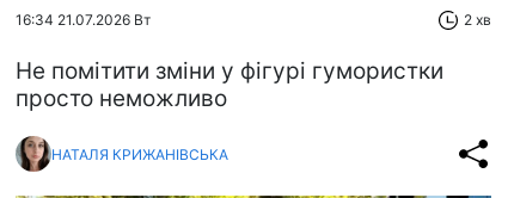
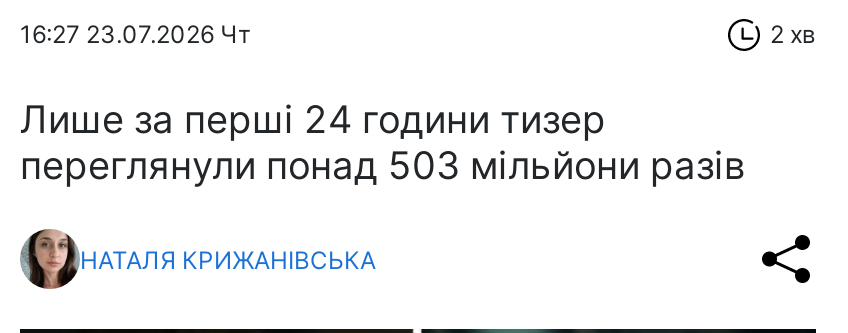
[16,11,151,29] 16:34 21.07.2026 Вт -> [20,19,250,49] 16:27 23.07.2026 Чт
[16,57,443,112] Не помітити зміни у фігурі гумористки | просто неможливо -> [20,97,746,189] Лише за перші 24 години тизер | переглянули понад 503 мільйони разів

